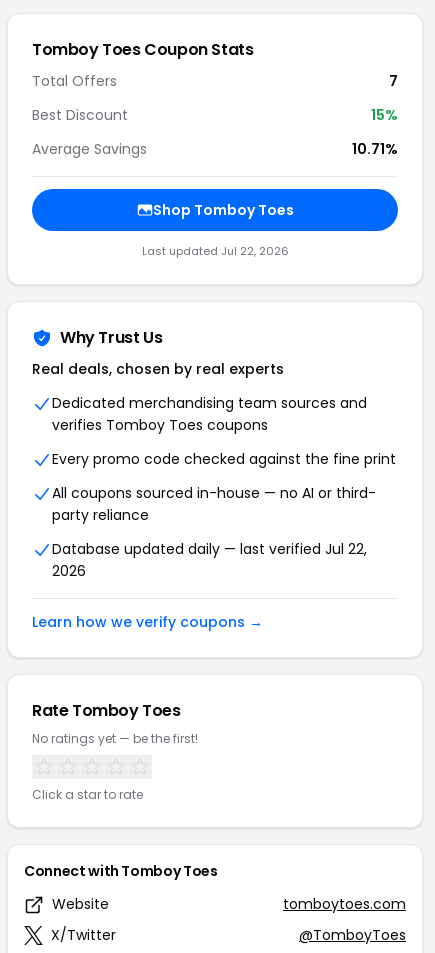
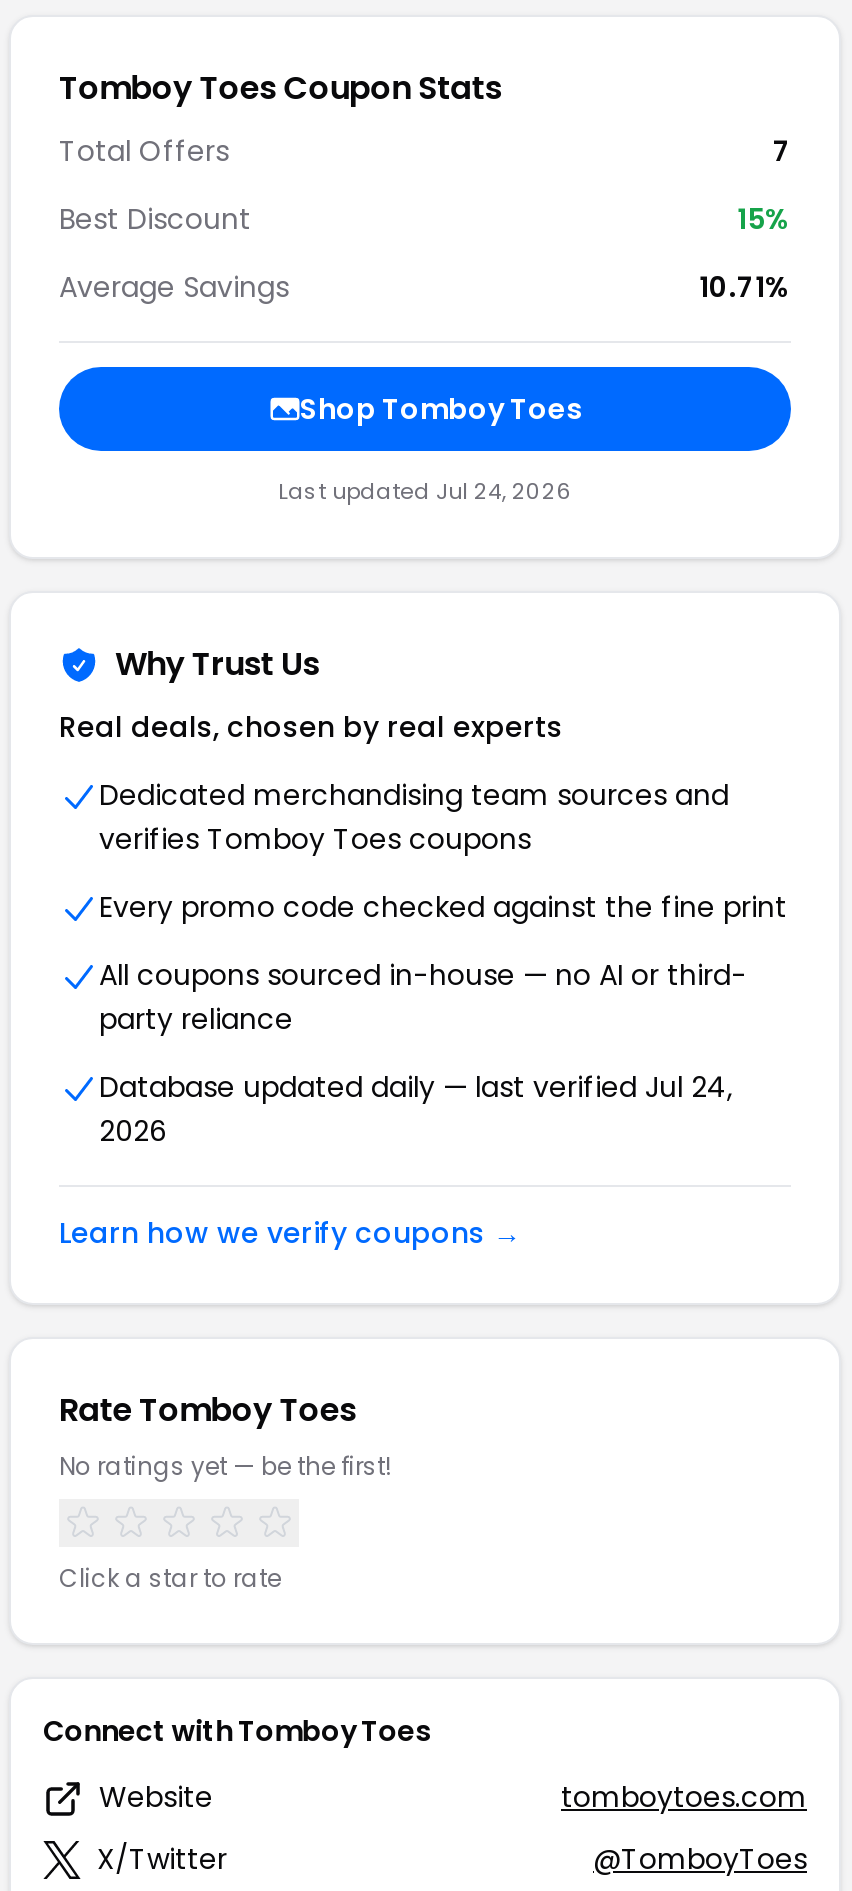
[141,243,288,259] Last updated Jul 22, 2026 -> [278,475,572,507] Last updated Jul 24, 2026
[52,539,367,559] Database updated daily — last verified Jul 22, -> [99,1067,733,1107] Database updated daily — last verified Jul 24,

